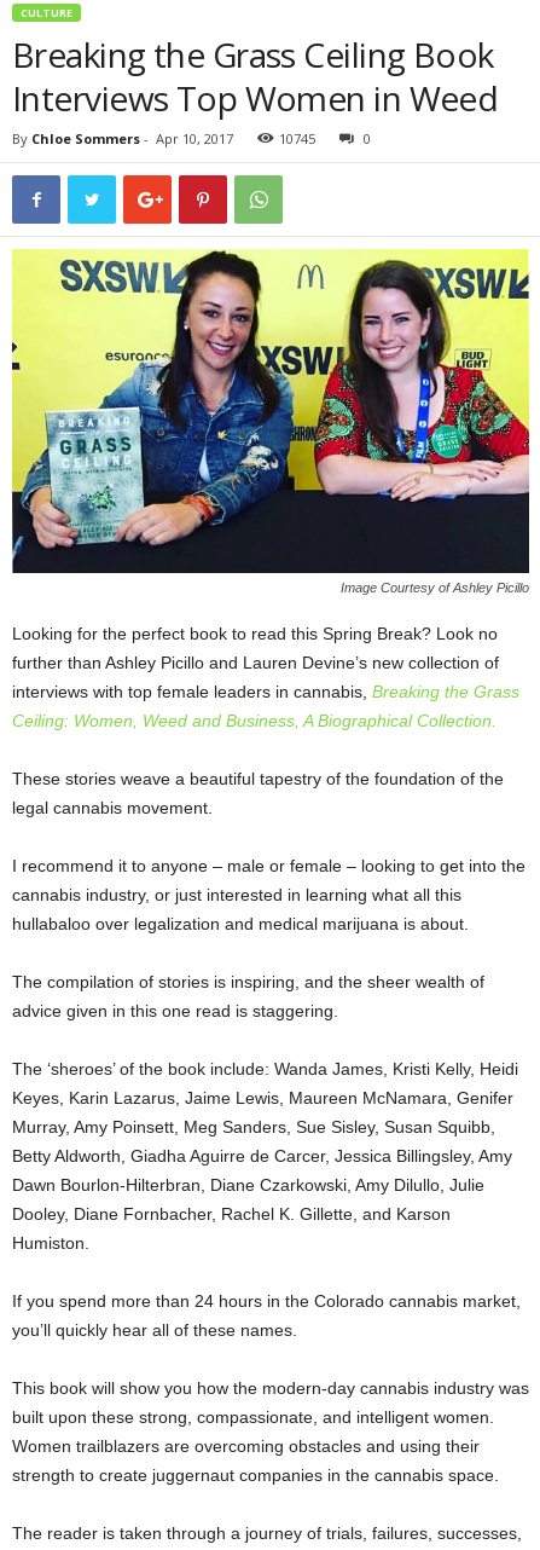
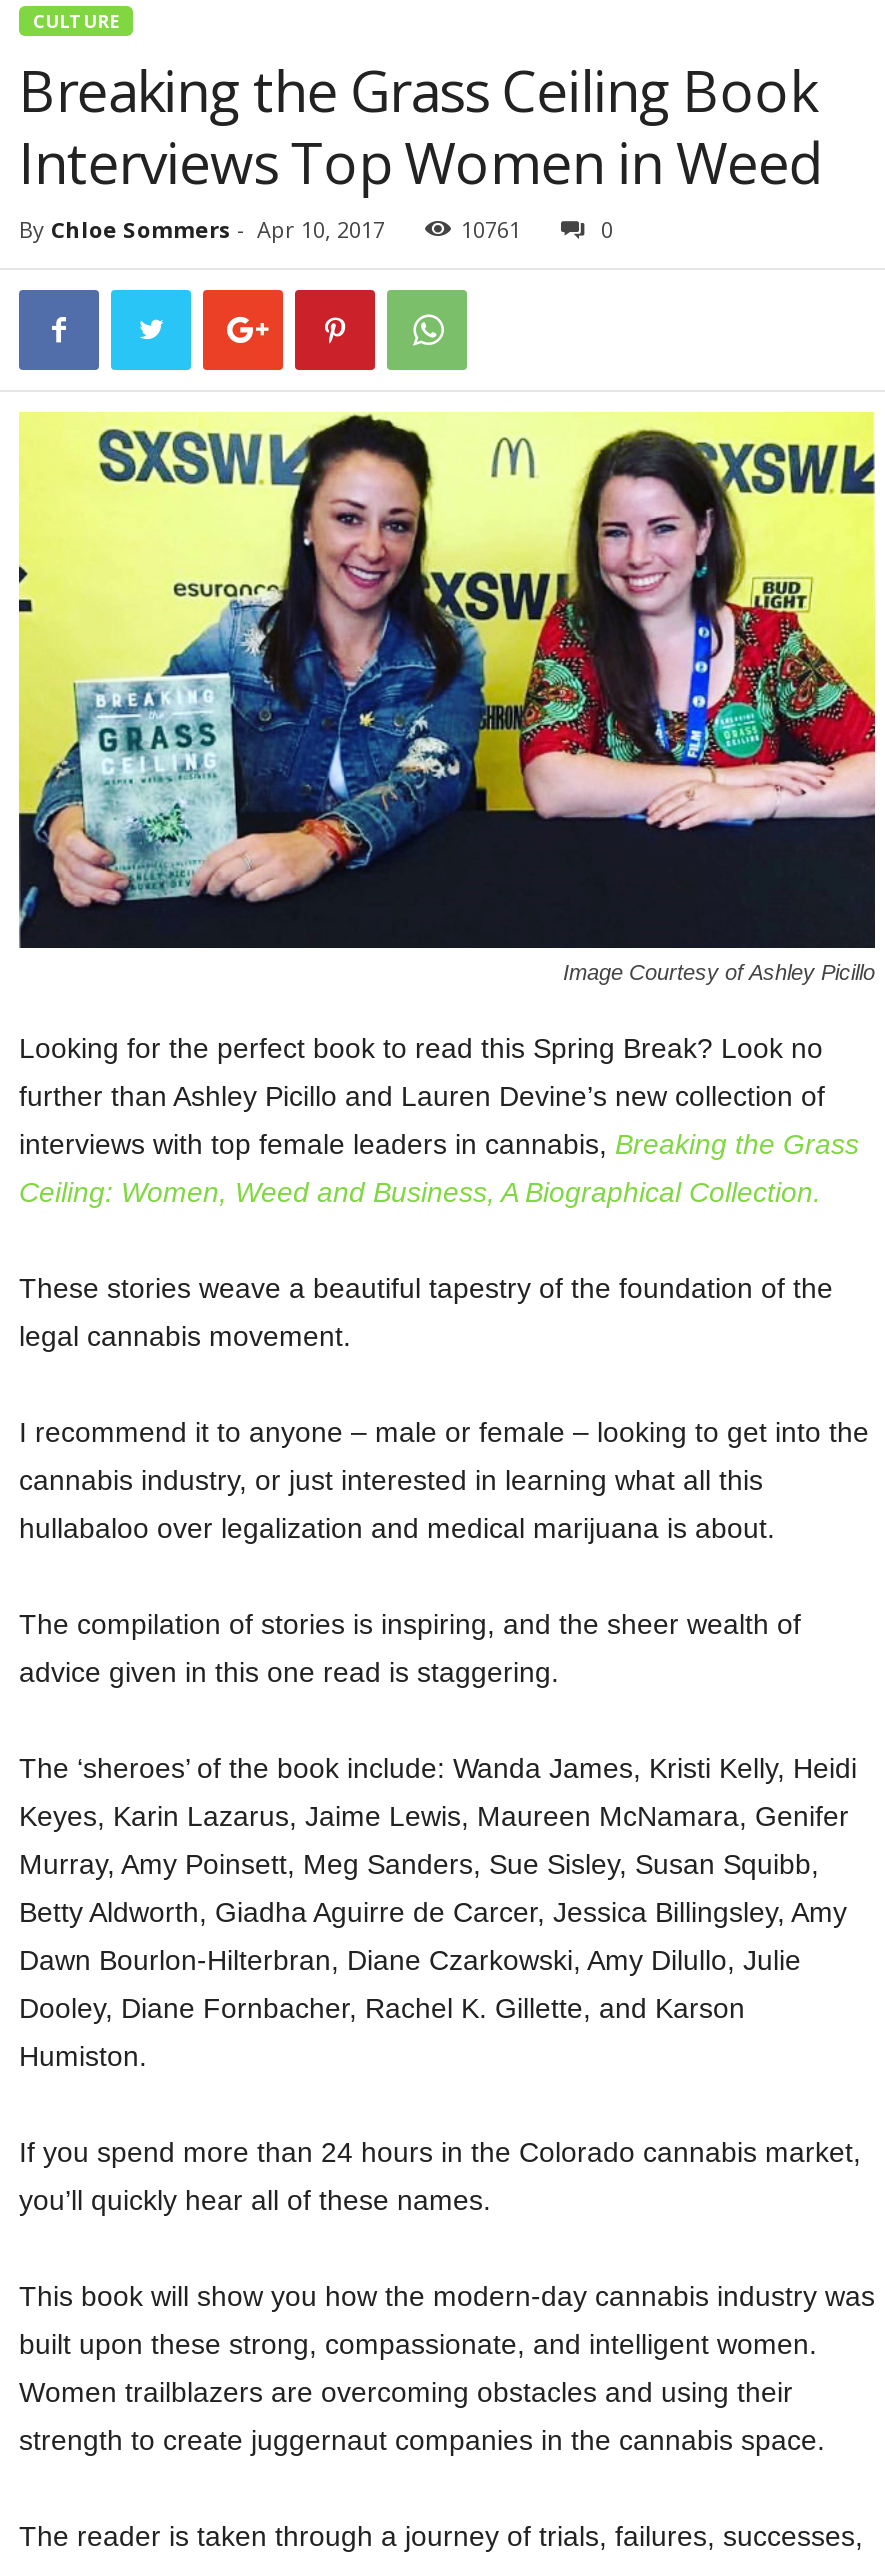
[279,129,315,148] 10745 -> [461,214,521,244] 10761

